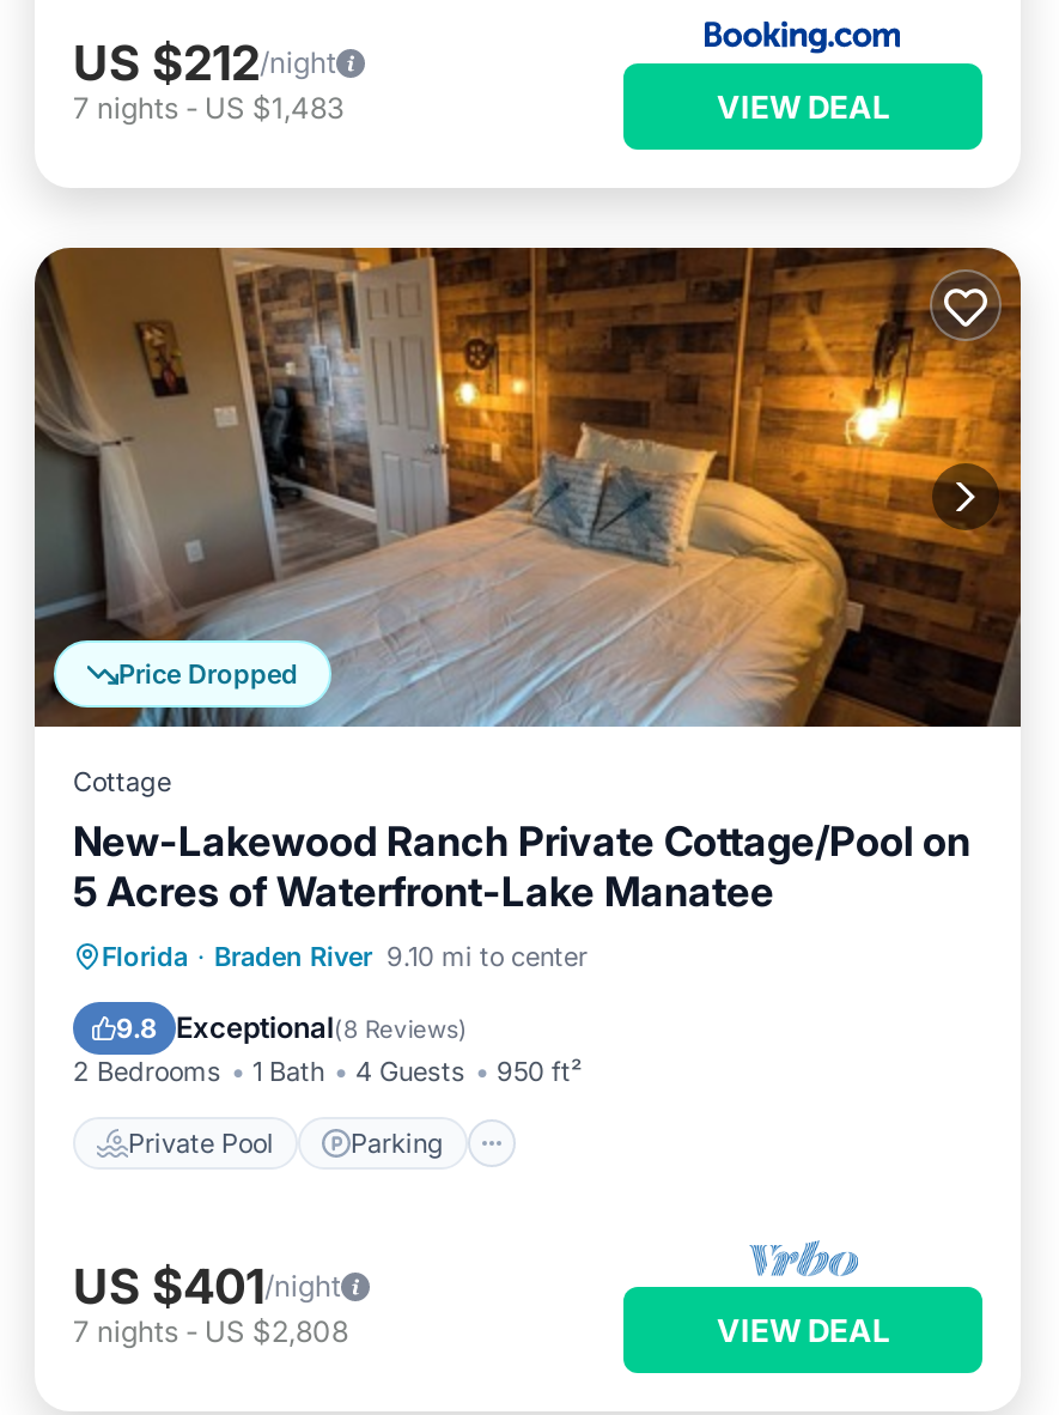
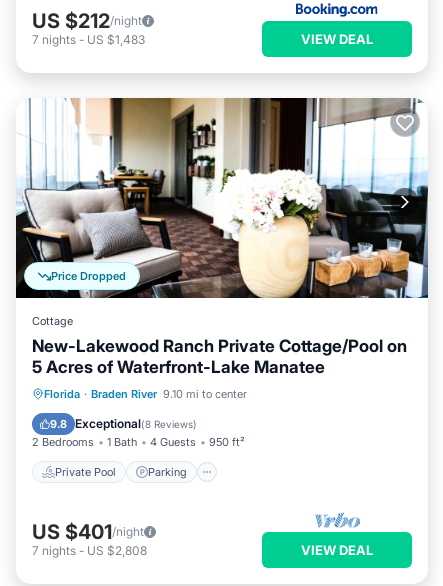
[32,245,1023,729] [image] -> [16,98,429,299] [image]

